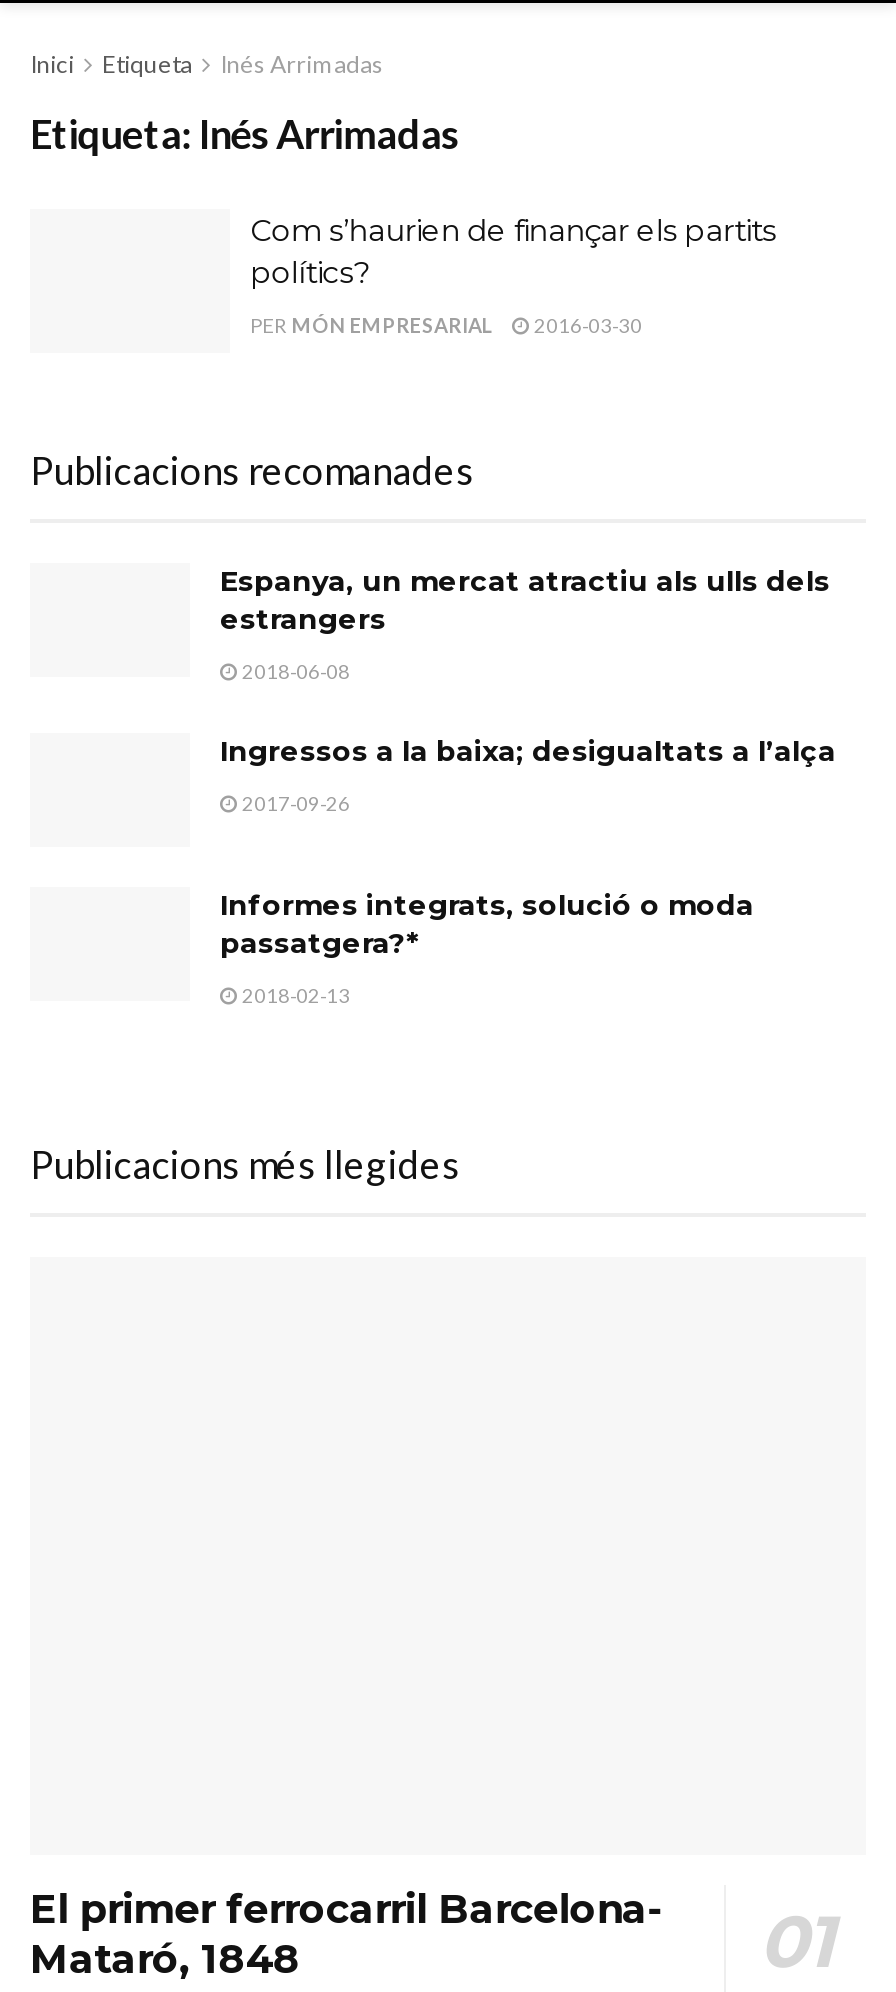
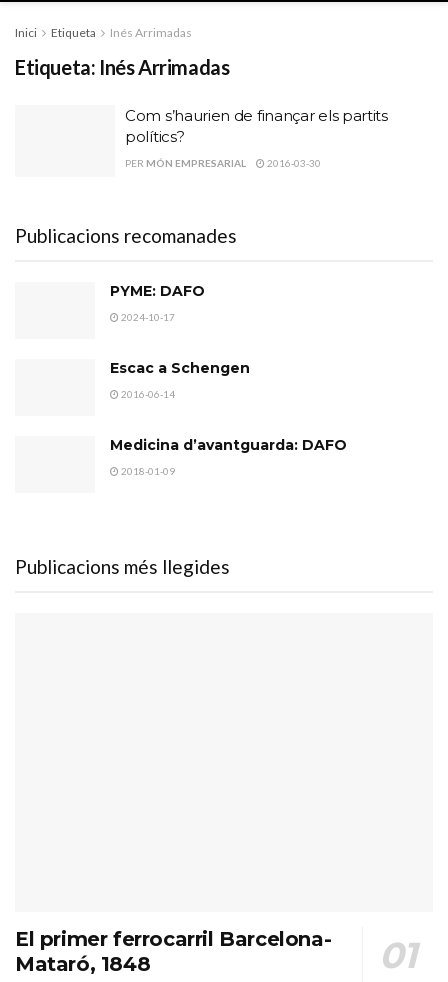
[220,562,830,636] Espanya, un mercat atractiu als ulls dels | estrangers -> [110,281,205,299] PYME: DAFO
[238,658,350,682] 2018-06-08 -> [119,310,175,322] 2024-10-17
[220,732,836,768] Ingressos a la baixa; desigualtats a l’alça -> [110,359,250,377] Escac a Schengen
[238,790,350,814] 2017-09-26 -> [119,388,175,400] 2016-06-14
[220,886,754,960] Informes integrats, solució o moda | passatgera?* -> [110,436,347,454] Medicina d’avantguarda: DAFO
[238,982,350,1006] 2018-02-13 -> [119,465,175,477] 2018-01-09

